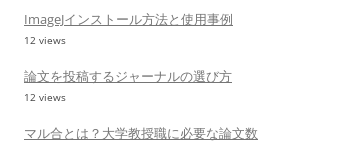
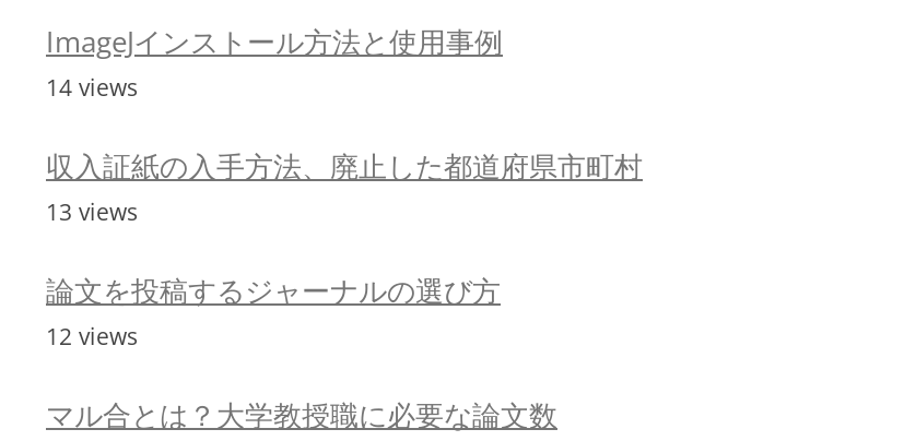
[24,33,66,47] 12 views -> [46,72,643,227] 14 views | 収入証紙の入手方法、廃止した都道府県市町村 | 13 views

